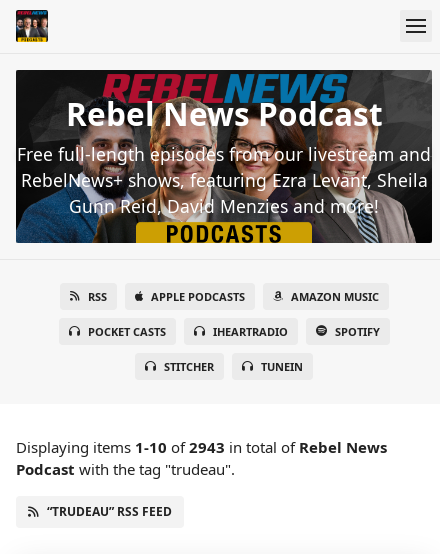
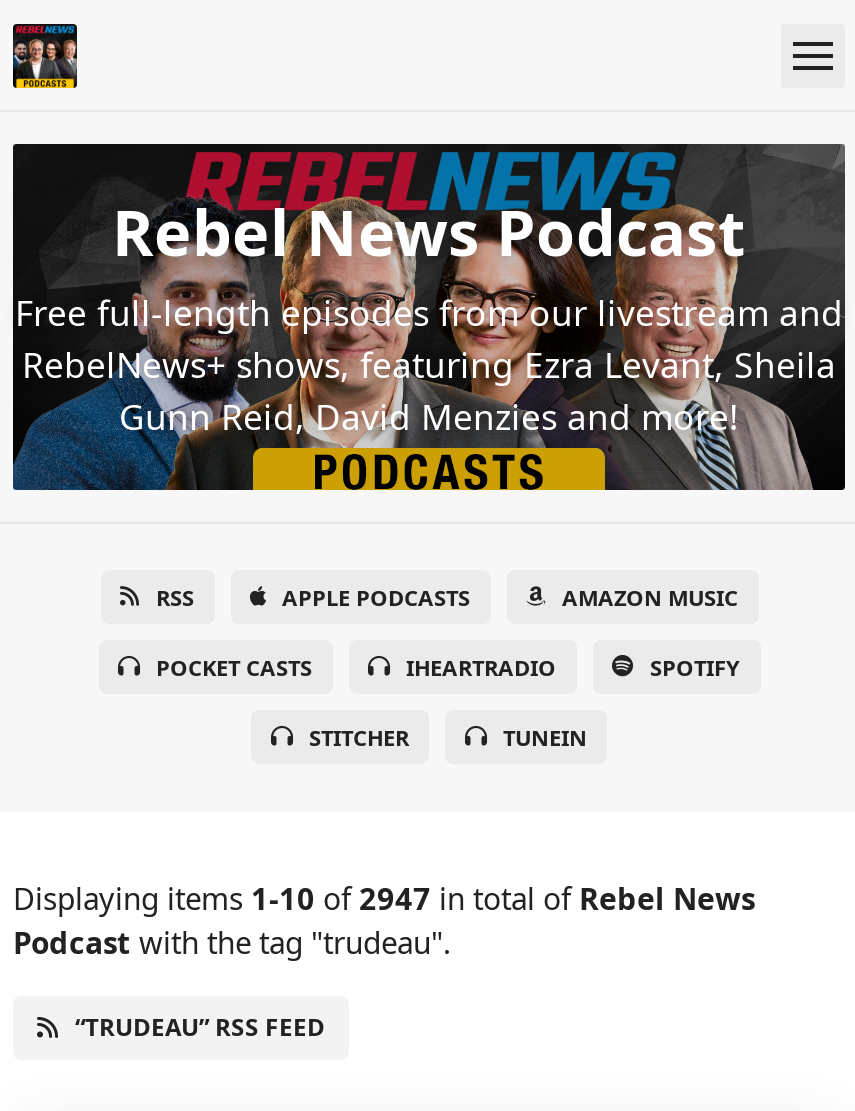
[16,437,387,457] Displaying items 1-10 of 2943 in total of Rebel News -> [13,879,755,919] Displaying items 1-10 of 2947 in total of Rebel News

